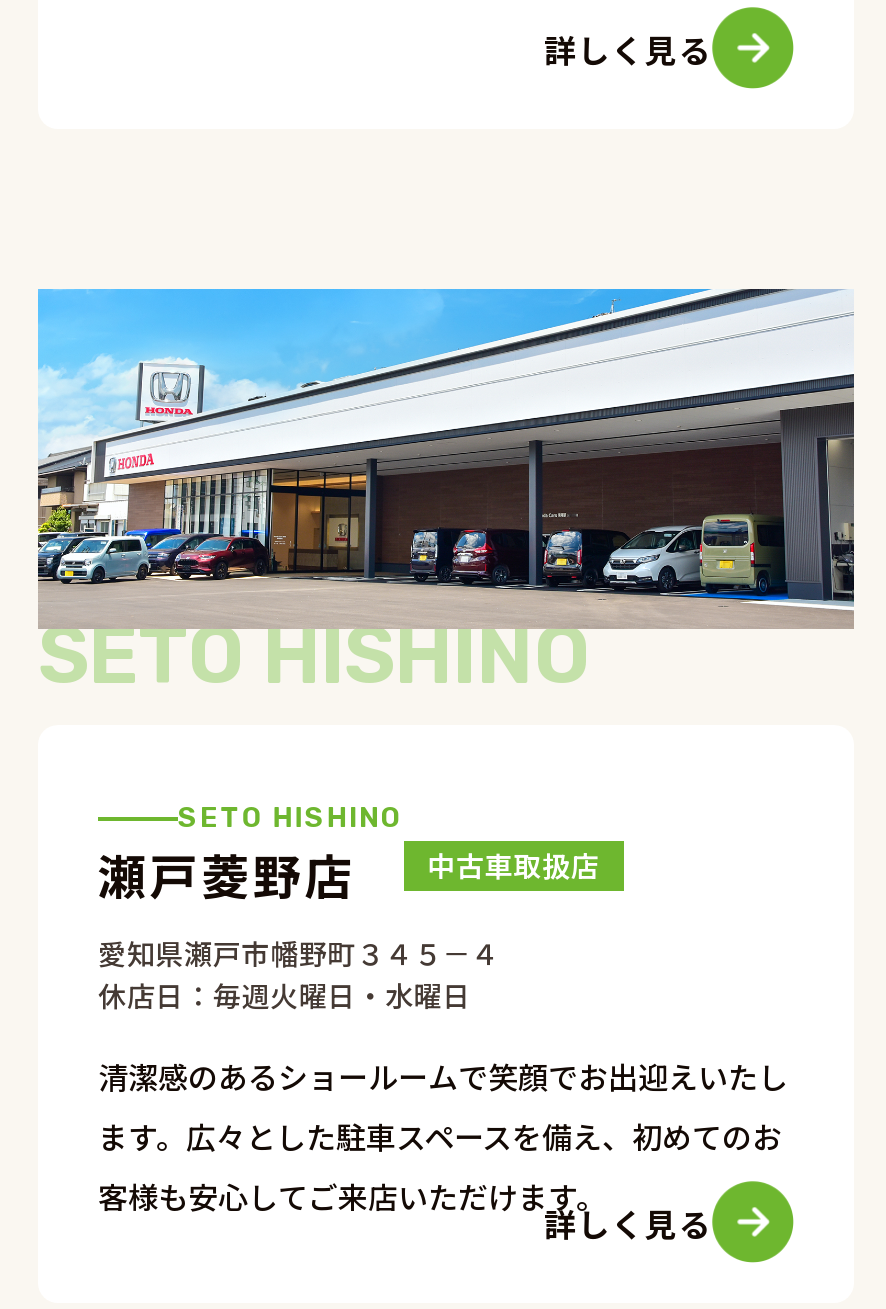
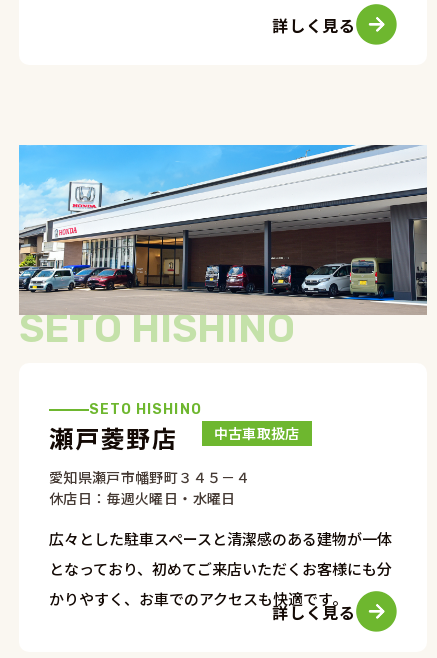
[98,1055,788,1217] 清潔感のあるショールームで笑顔でお出迎えいたし | ます。広々とした駐車スペースを備え、初めてのお | 客様も安心してご来店いただけます。 -> [49,528,392,609] 広々とした駐車スペースと清潔感のある建物が一体 | となっており、初めてご来店いただくお客様にも分 | かりやすく、お車でのアクセスも快適です。

